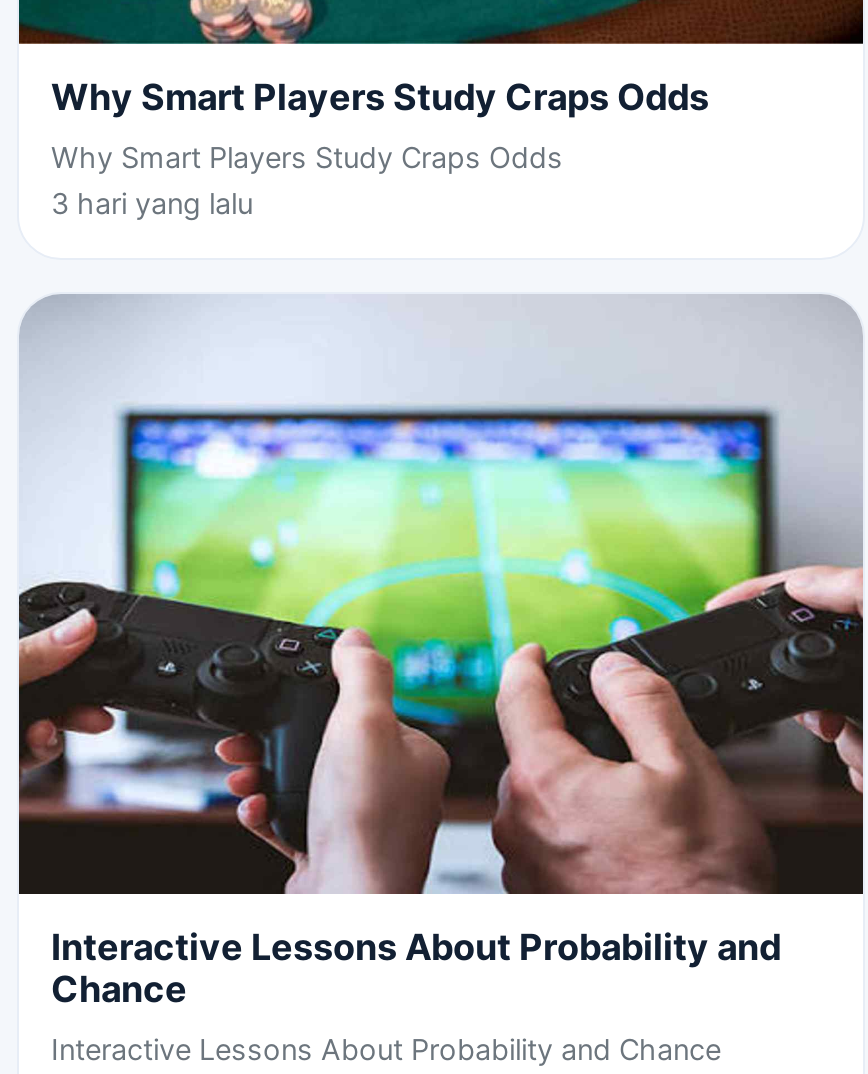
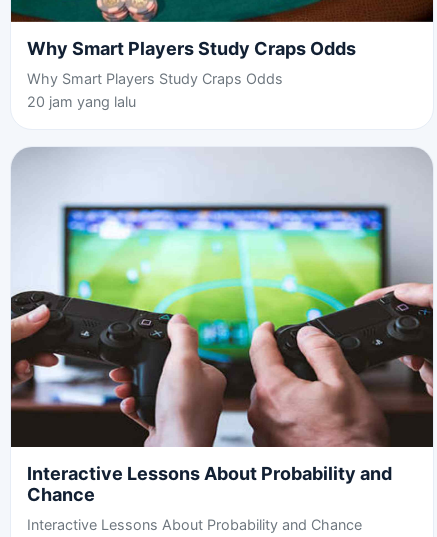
[51,185,253,219] 3 hari yang lalu -> [27,93,136,110] 20 jam yang lalu

